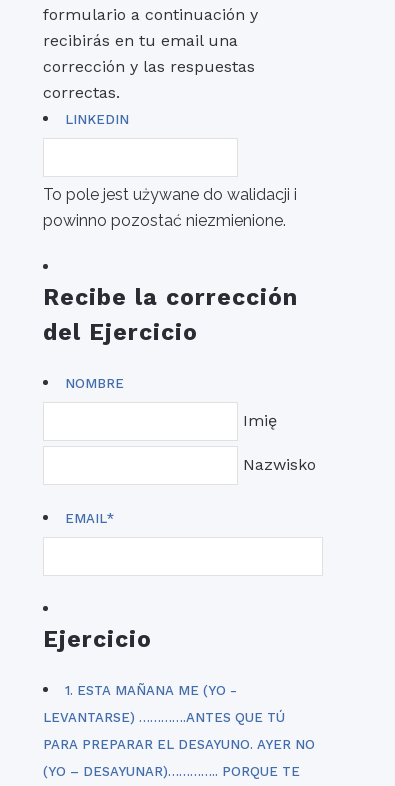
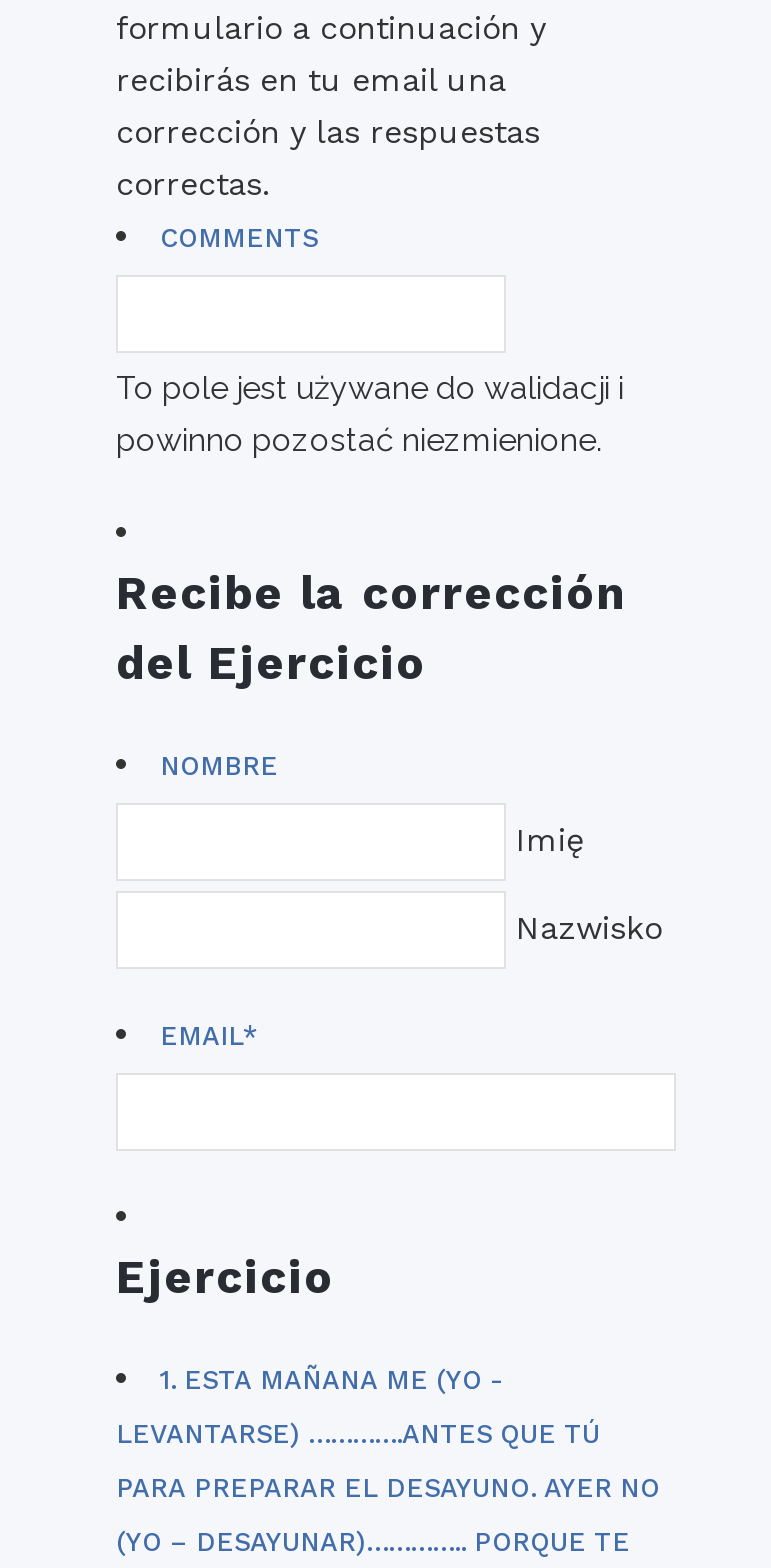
[65,112,129,127] LINKEDIN -> [160,223,318,253] COMMENTS

